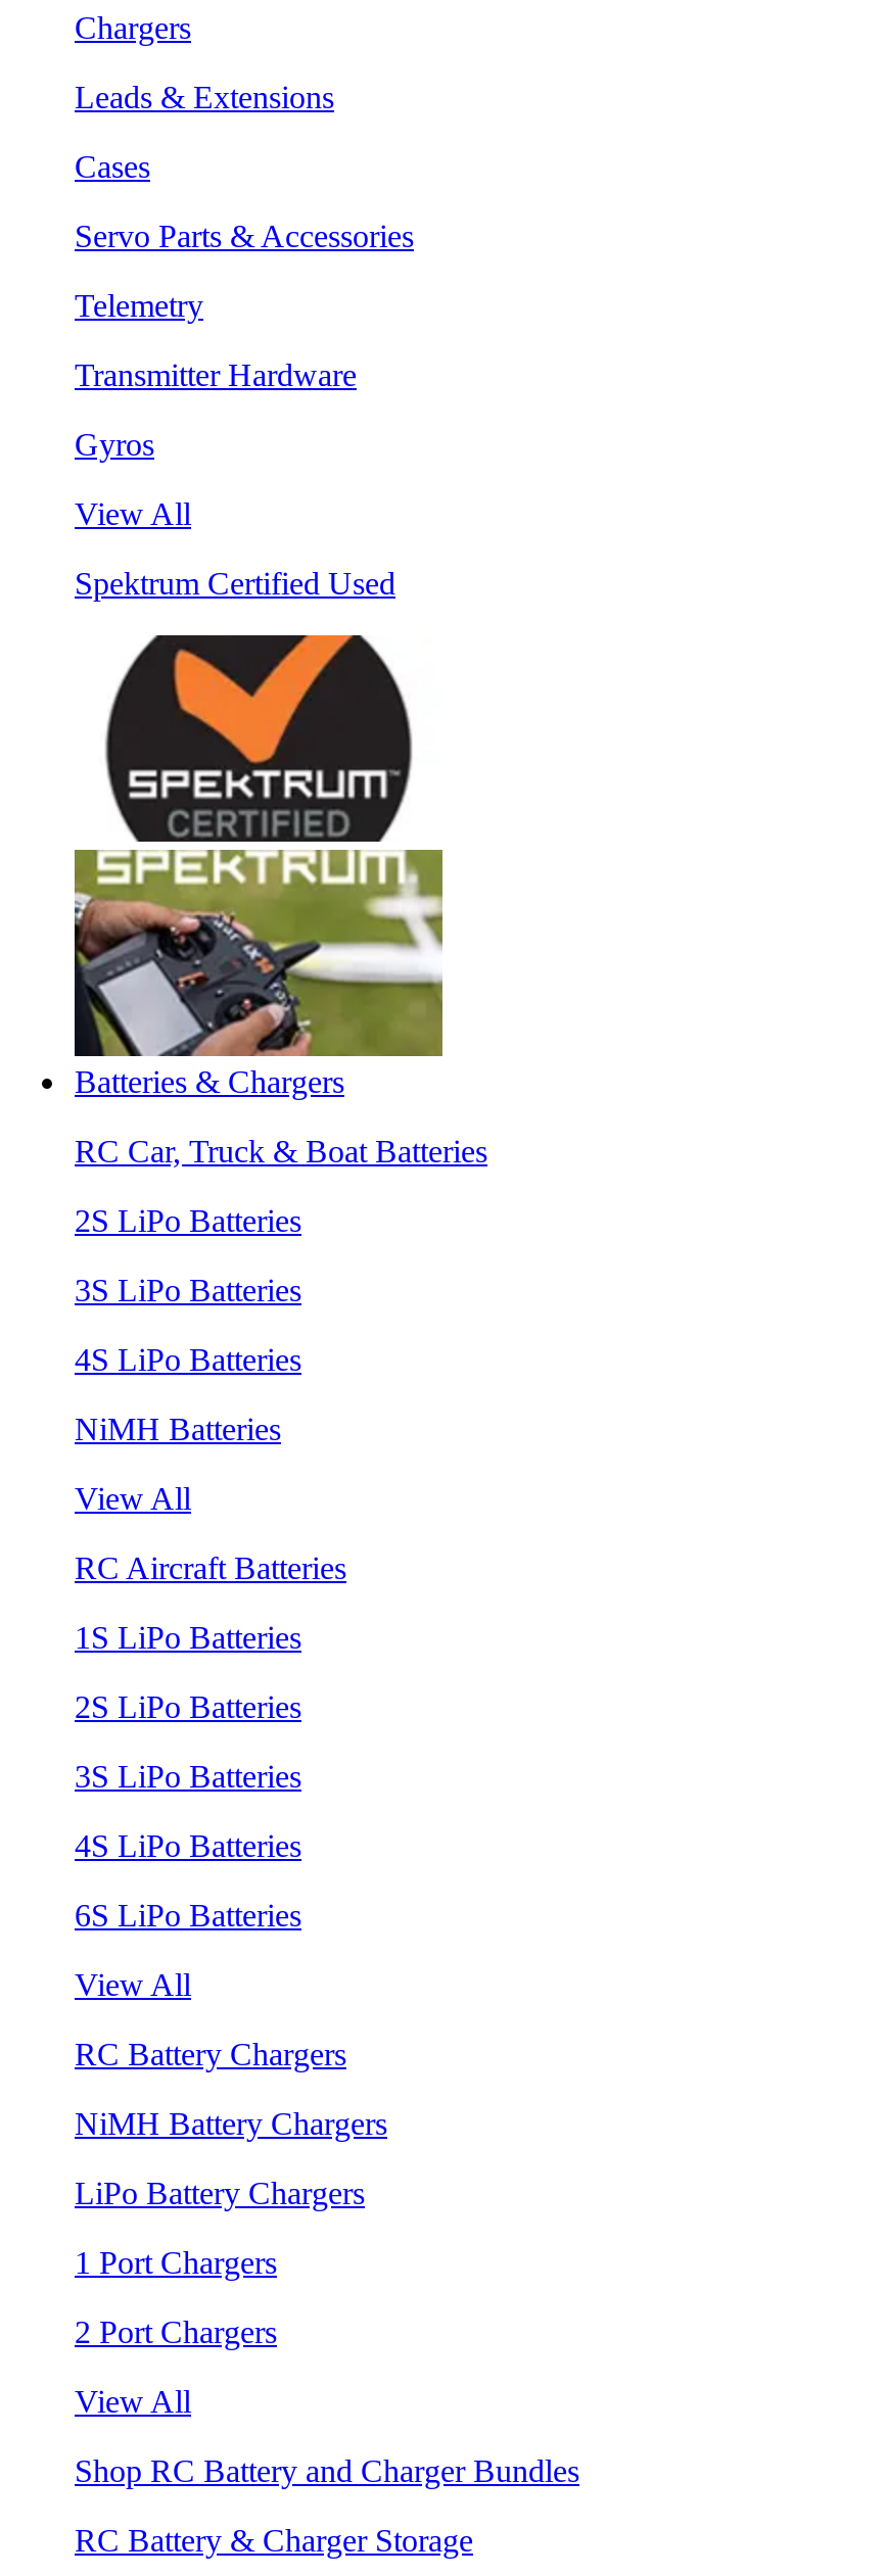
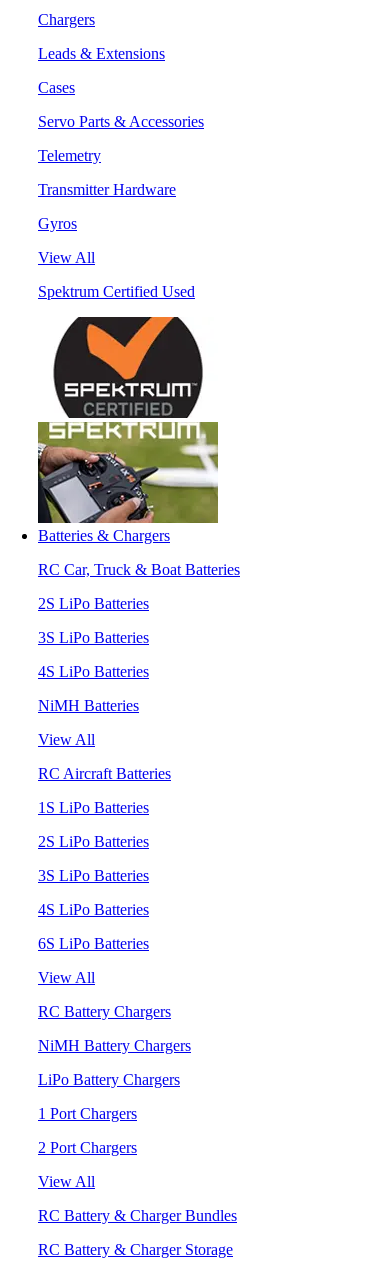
[75,2453,579,2488] Shop RC Battery and Charger Bundles -> [38,1207,237,1224] RC Battery & Charger Bundles

